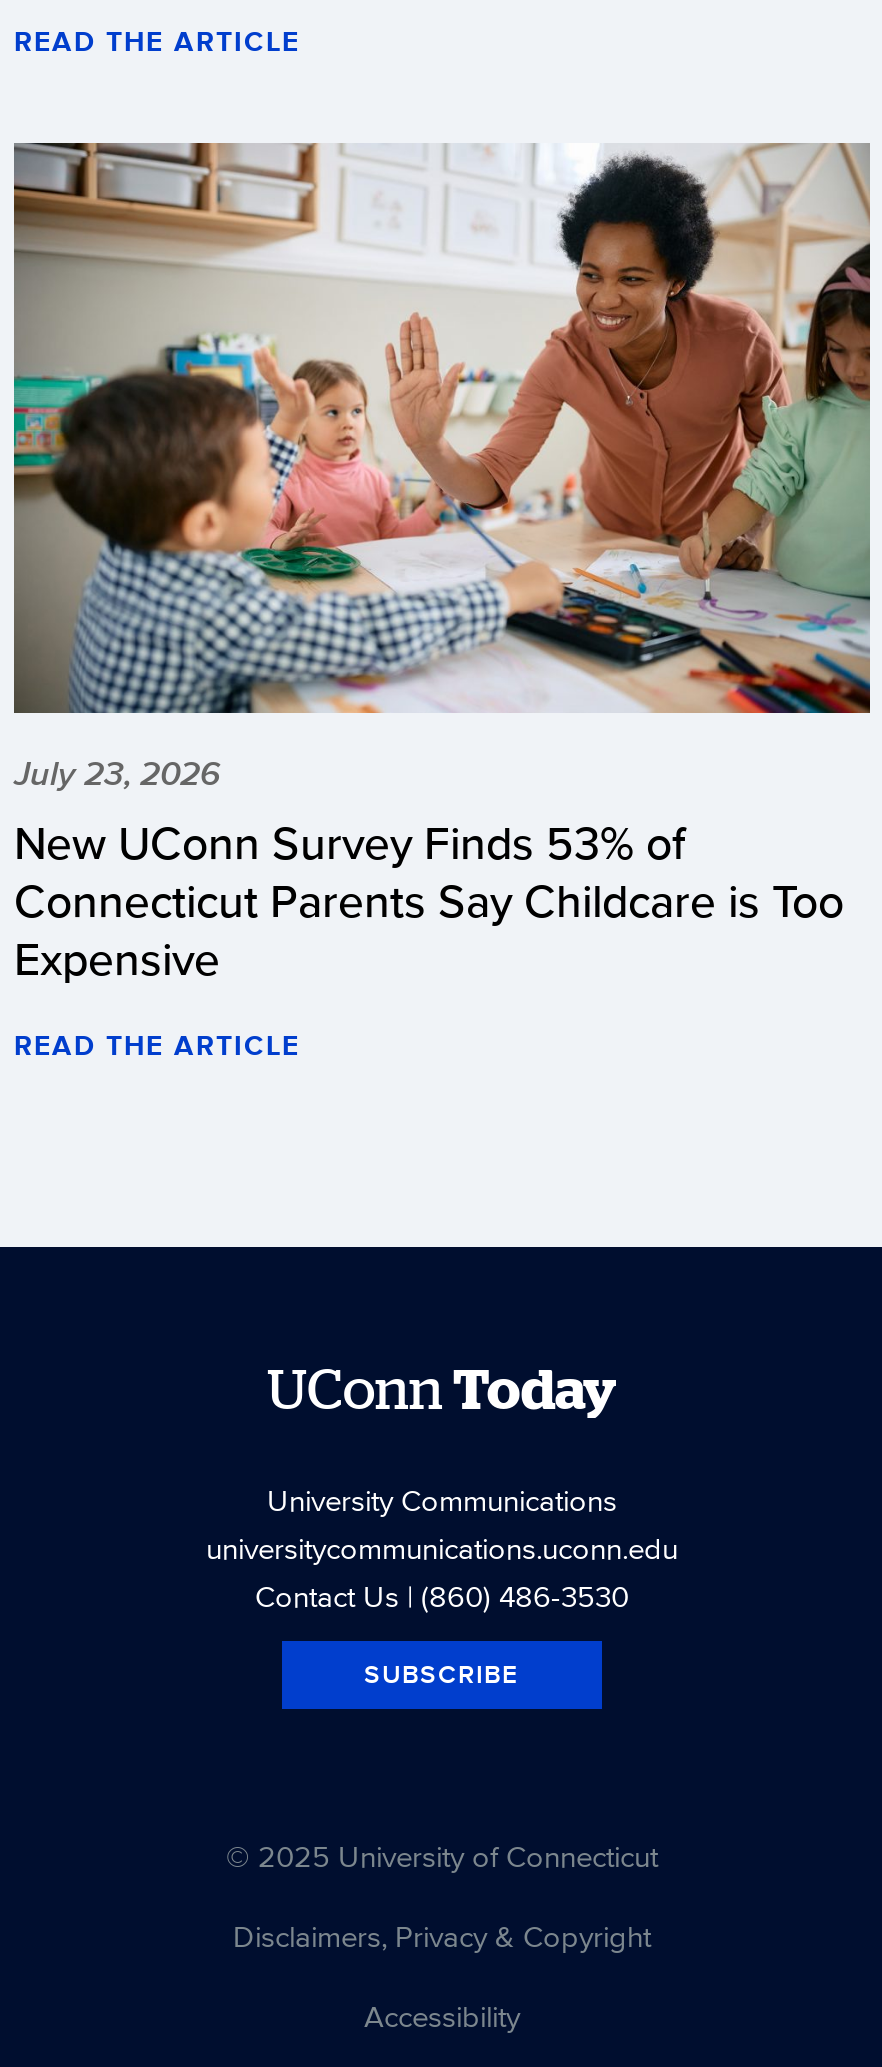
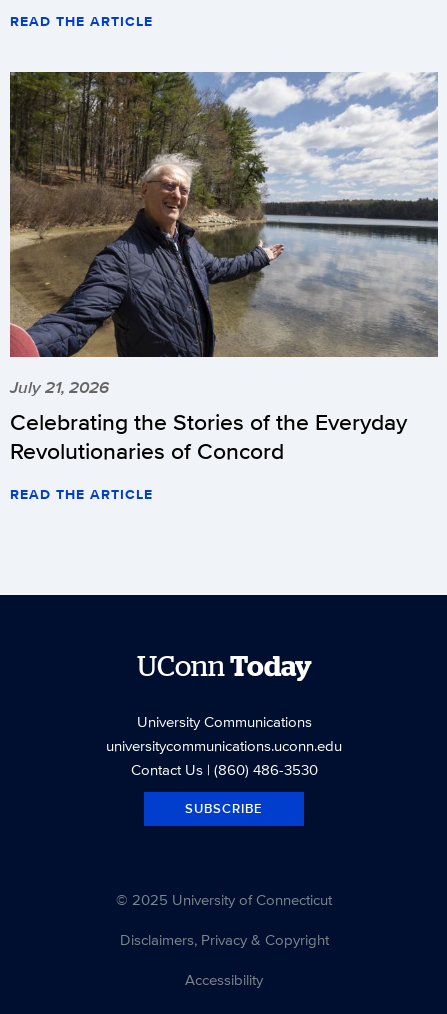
[14,141,872,991] [image] | July 23, 2026 | New UConn Survey Finds 53% of | Connecticut Parents Say Childcare is Too | Expensive -> [10,71,438,467] [image] | July 21, 2026 | Celebrating the Stories of the Everyday | Revolutionaries of Concord

